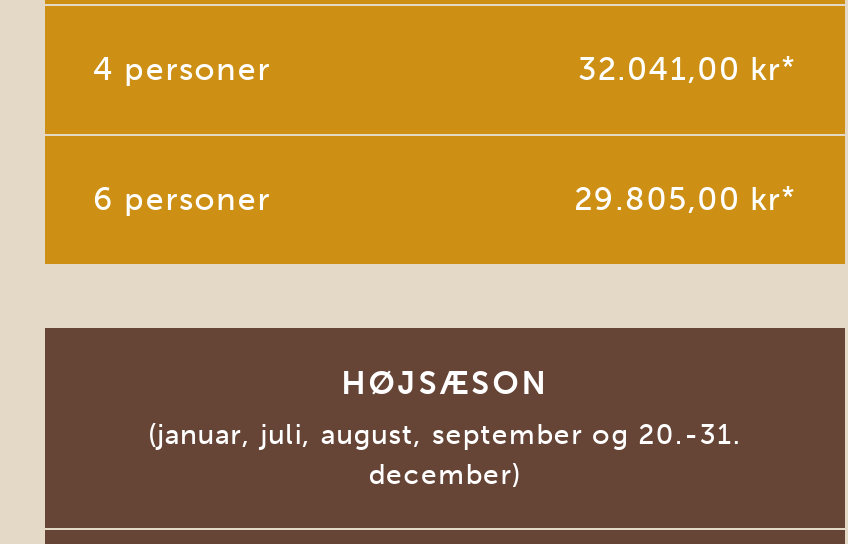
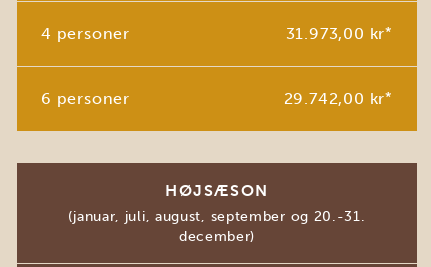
[578,50,797,88] 32.041,00 kr* -> [286,24,393,43] 31.973,00 kr*
[574,180,797,218] 29.805,00 kr* -> [284,89,393,108] 29.742,00 kr*

